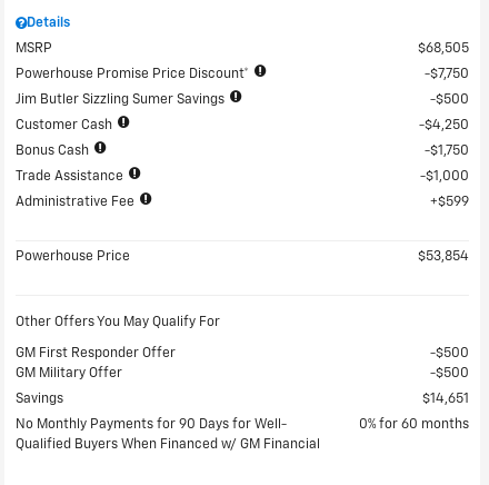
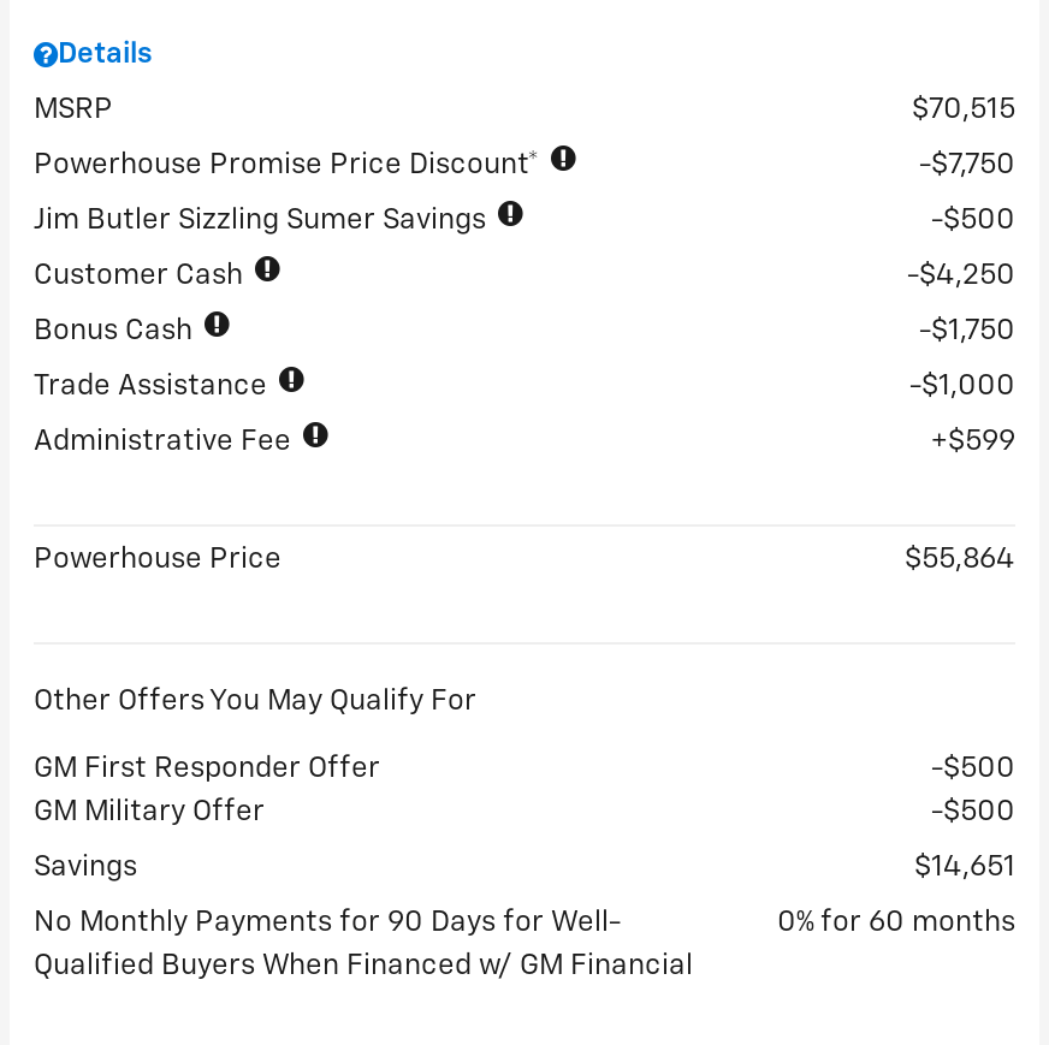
[418,42,469,55] $68,505 -> [912,96,1015,125] $70,515
[418,250,469,263] $53,854 -> [905,545,1015,574] $55,864

